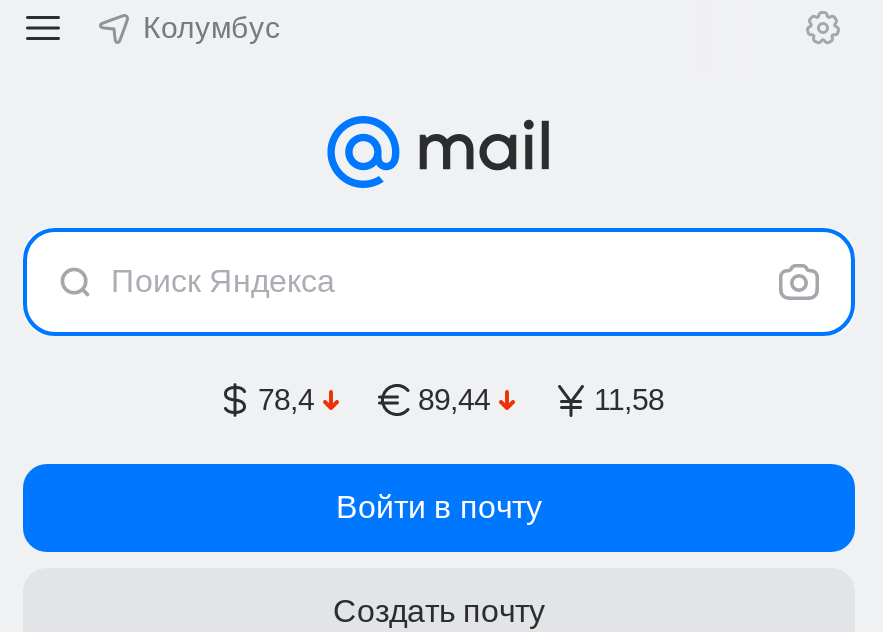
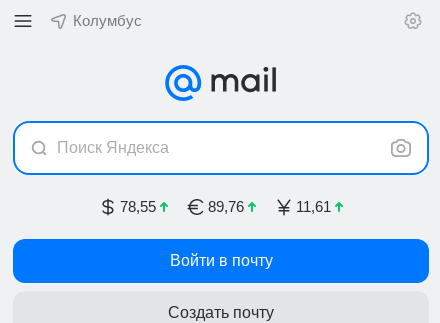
[258,382,314,416] 78,4 -> [119,198,155,215] 78,55
[418,382,490,416] 89,44 -> [207,198,243,215] 89,76
[594,382,664,416] 11,58 -> [295,198,330,215] 11,61

